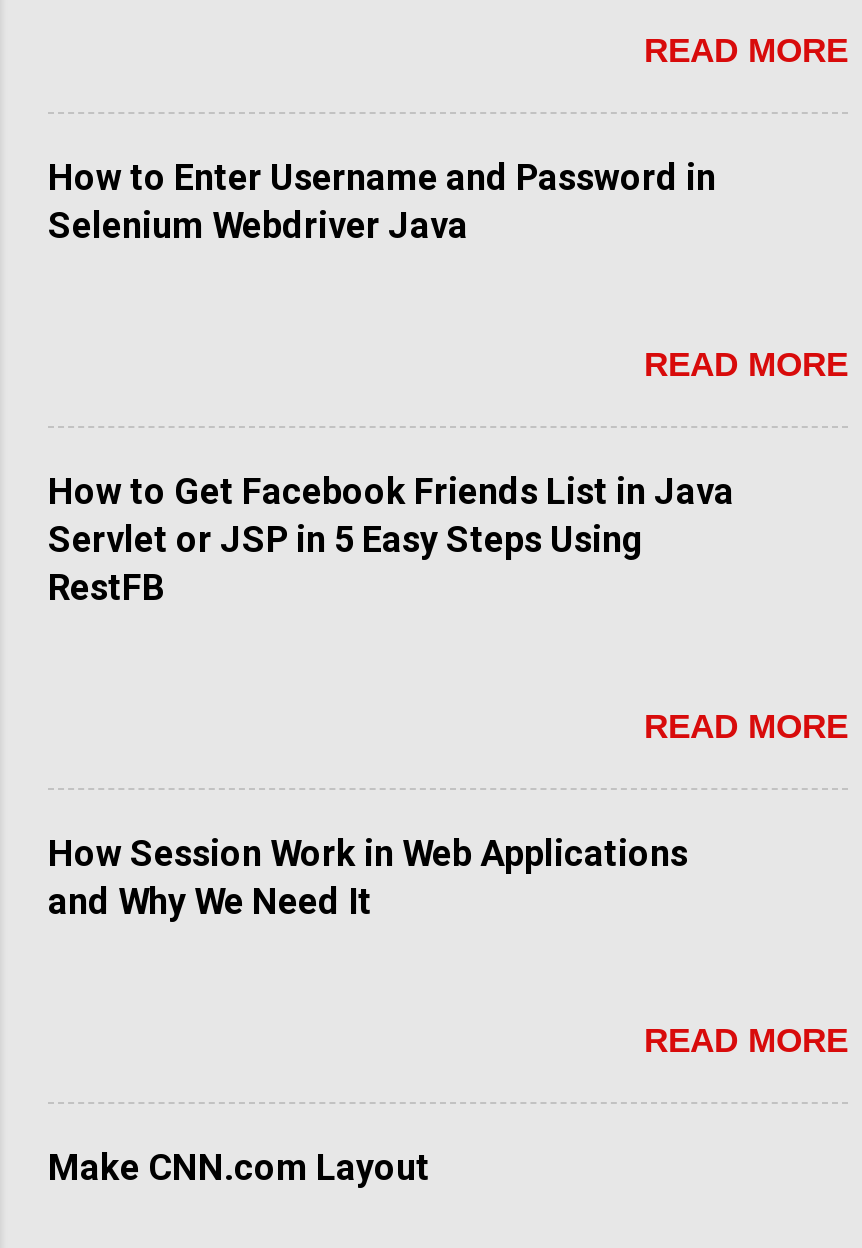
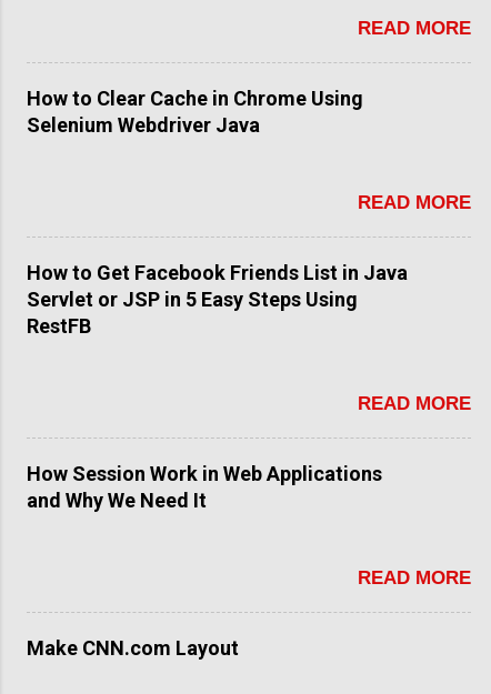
[48,156,716,198] How to Enter Username and Password in -> [27,86,363,110] How to Clear Cache in Chrome Using

